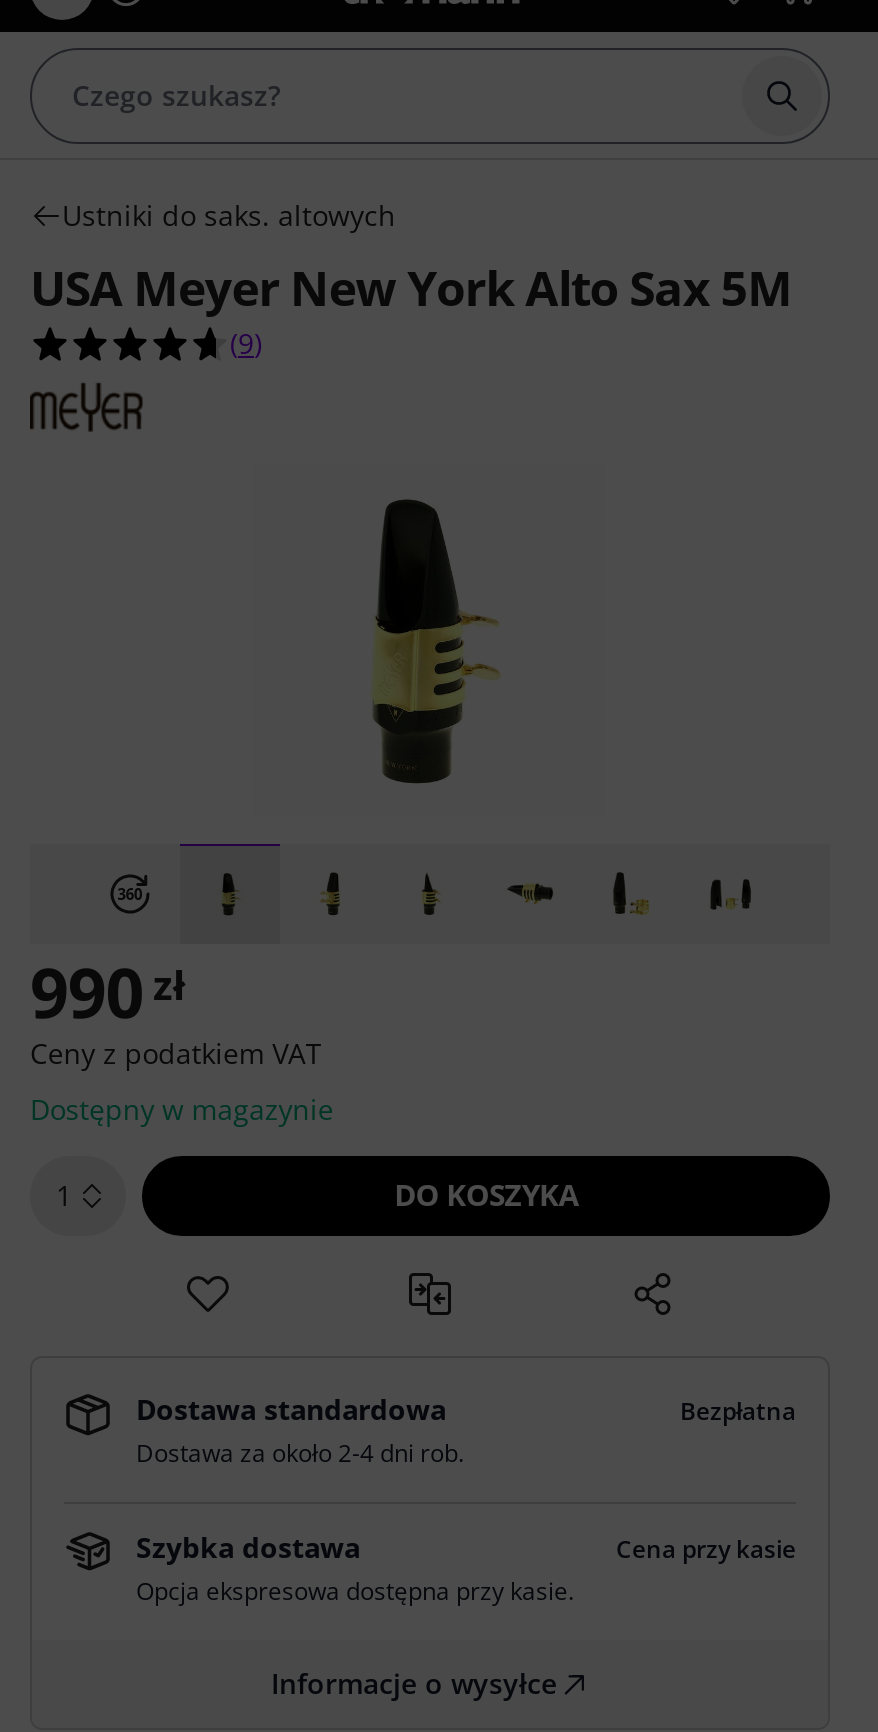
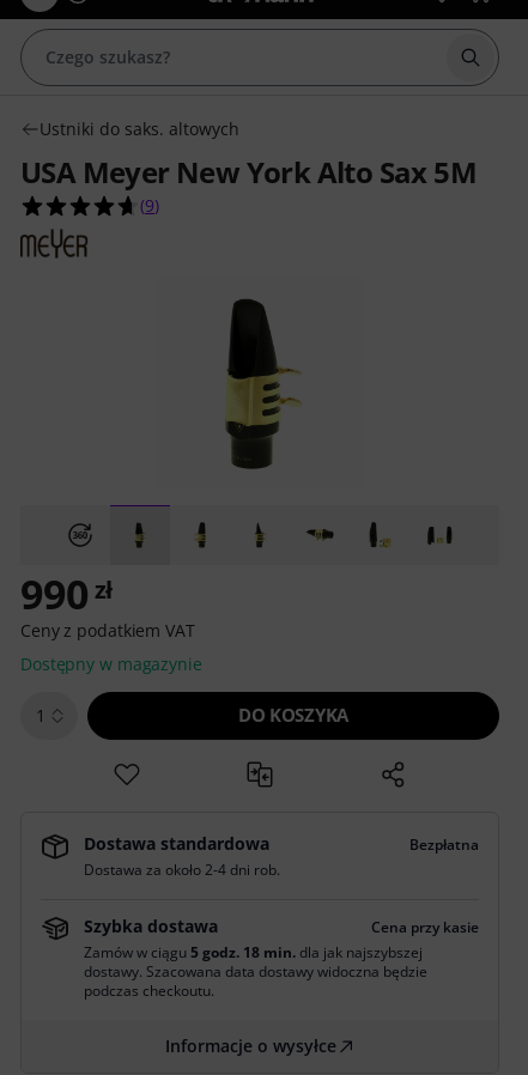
[136,1574,574,1608] Opcja ekspresowa dostępna przy kasie. -> [84,942,427,1001] Zamów w ciągu 5 godz. 18 min. dla jak najszybszej | dostawy. Szacowana data dostawy widoczna będzie | podczas checkoutu.

